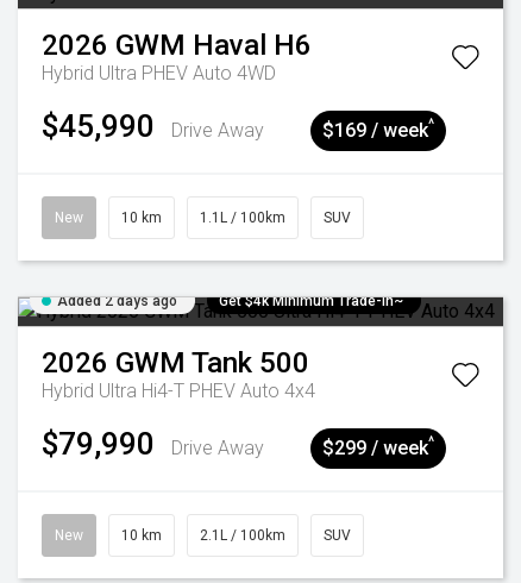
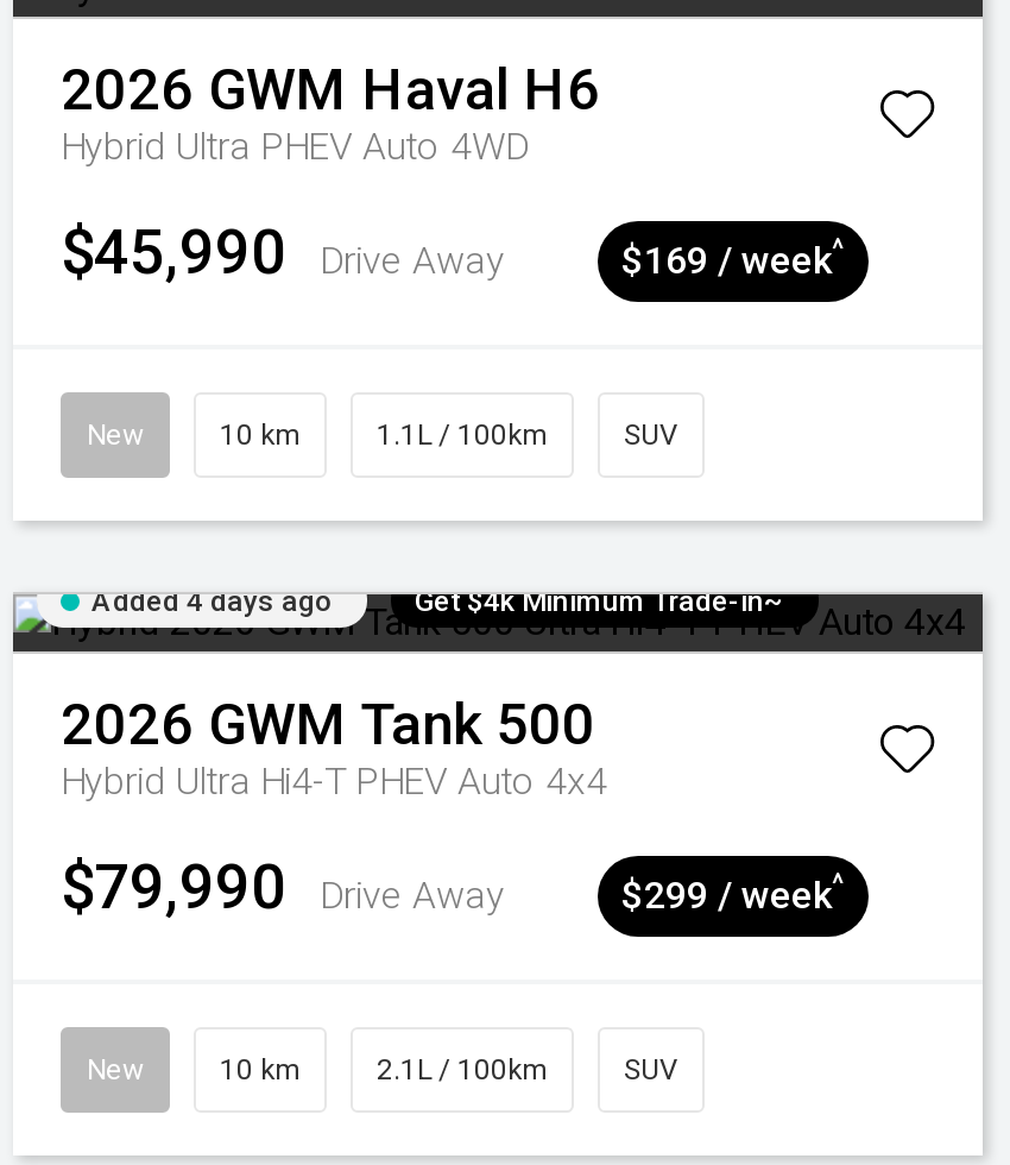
[57,293,177,309] Added 2 days ago -> [91,585,332,618] Added 4 days ago

